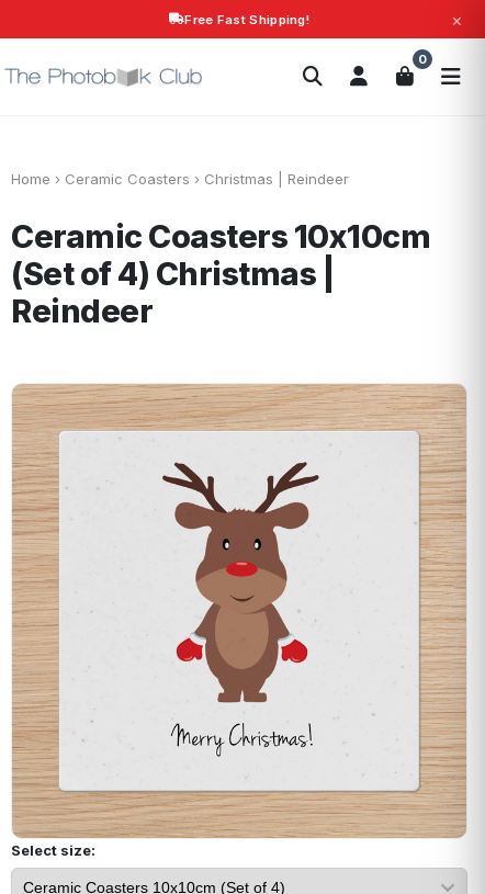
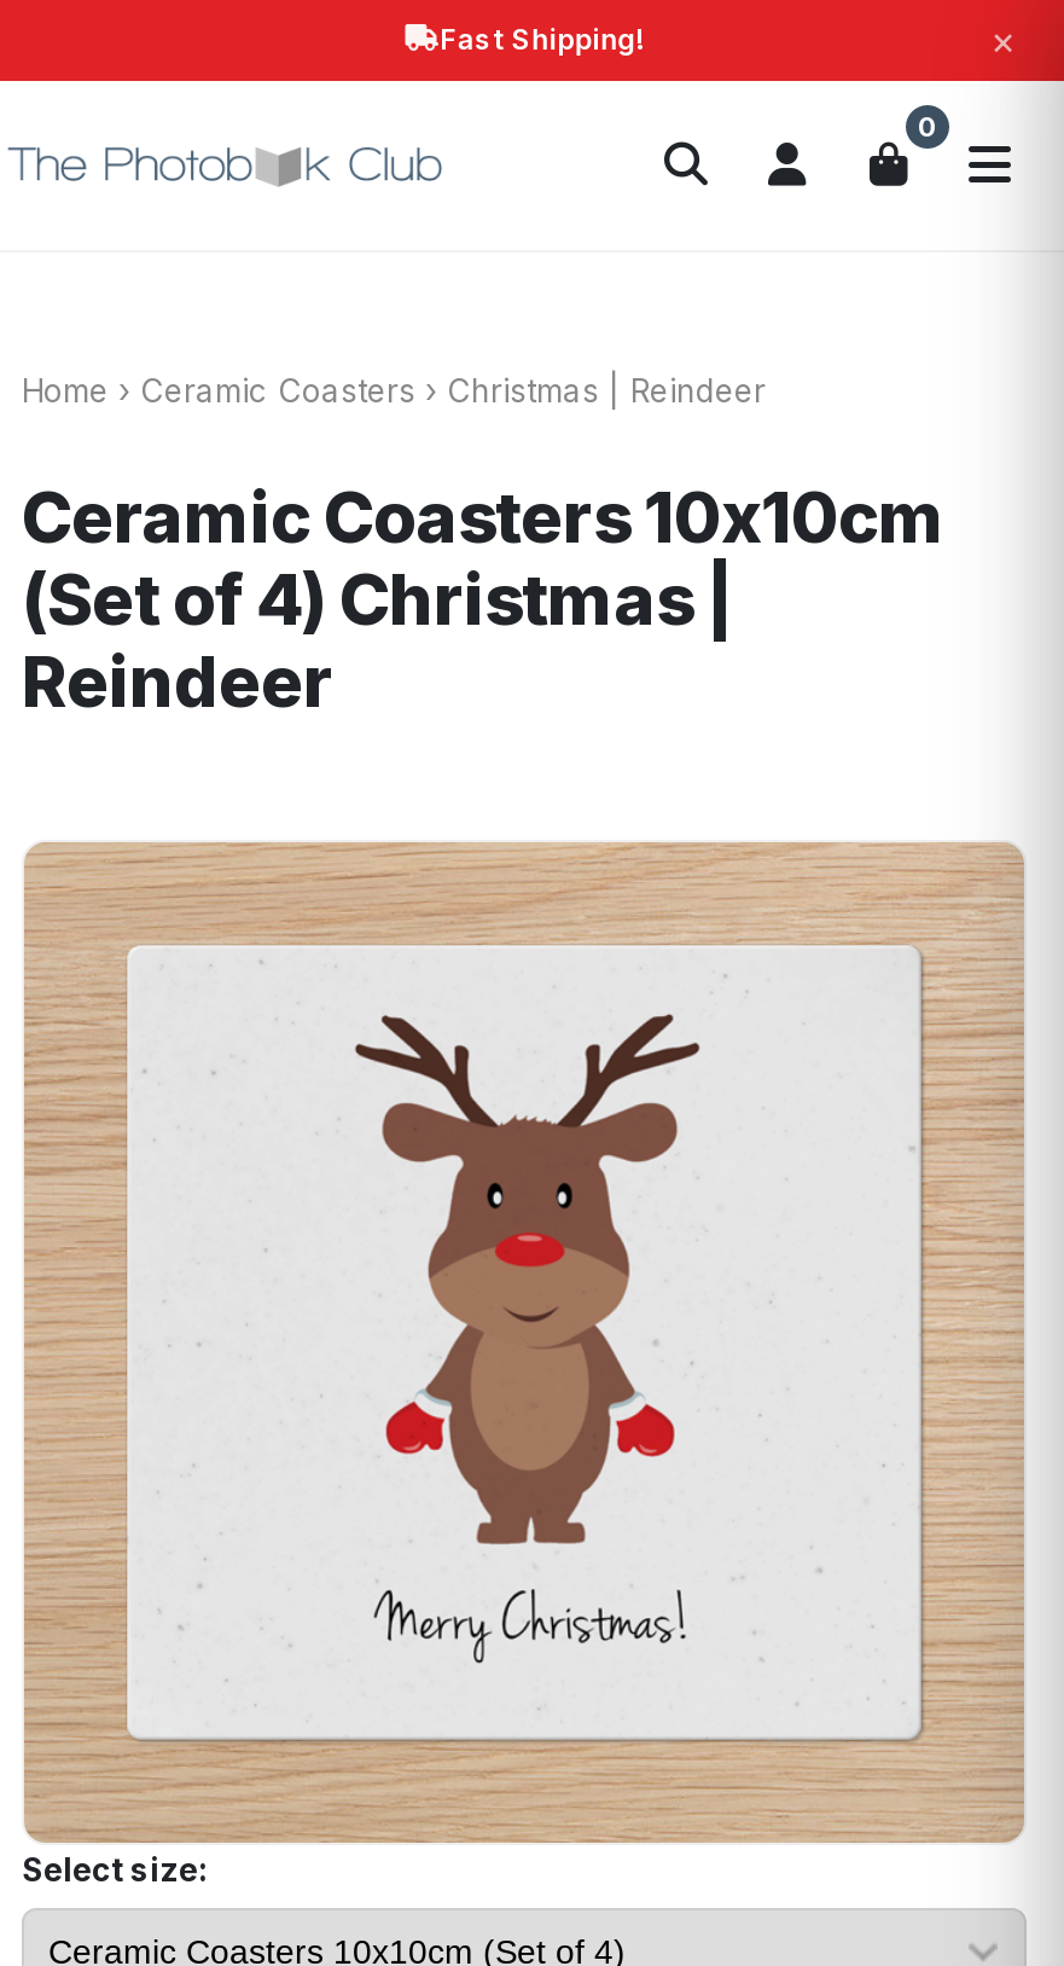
[185,12,309,27] Free Fast Shipping! -> [440,22,643,56] Fast Shipping!

